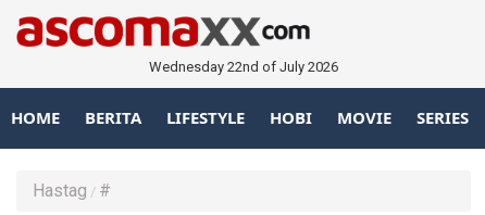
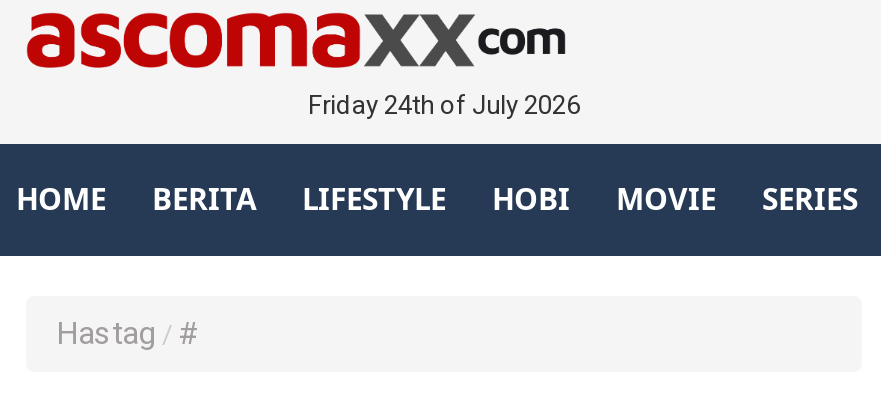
[149,59,338,75] Wednesday 22nd of July 2026 -> [308,90,580,120] Friday 24th of July 2026

